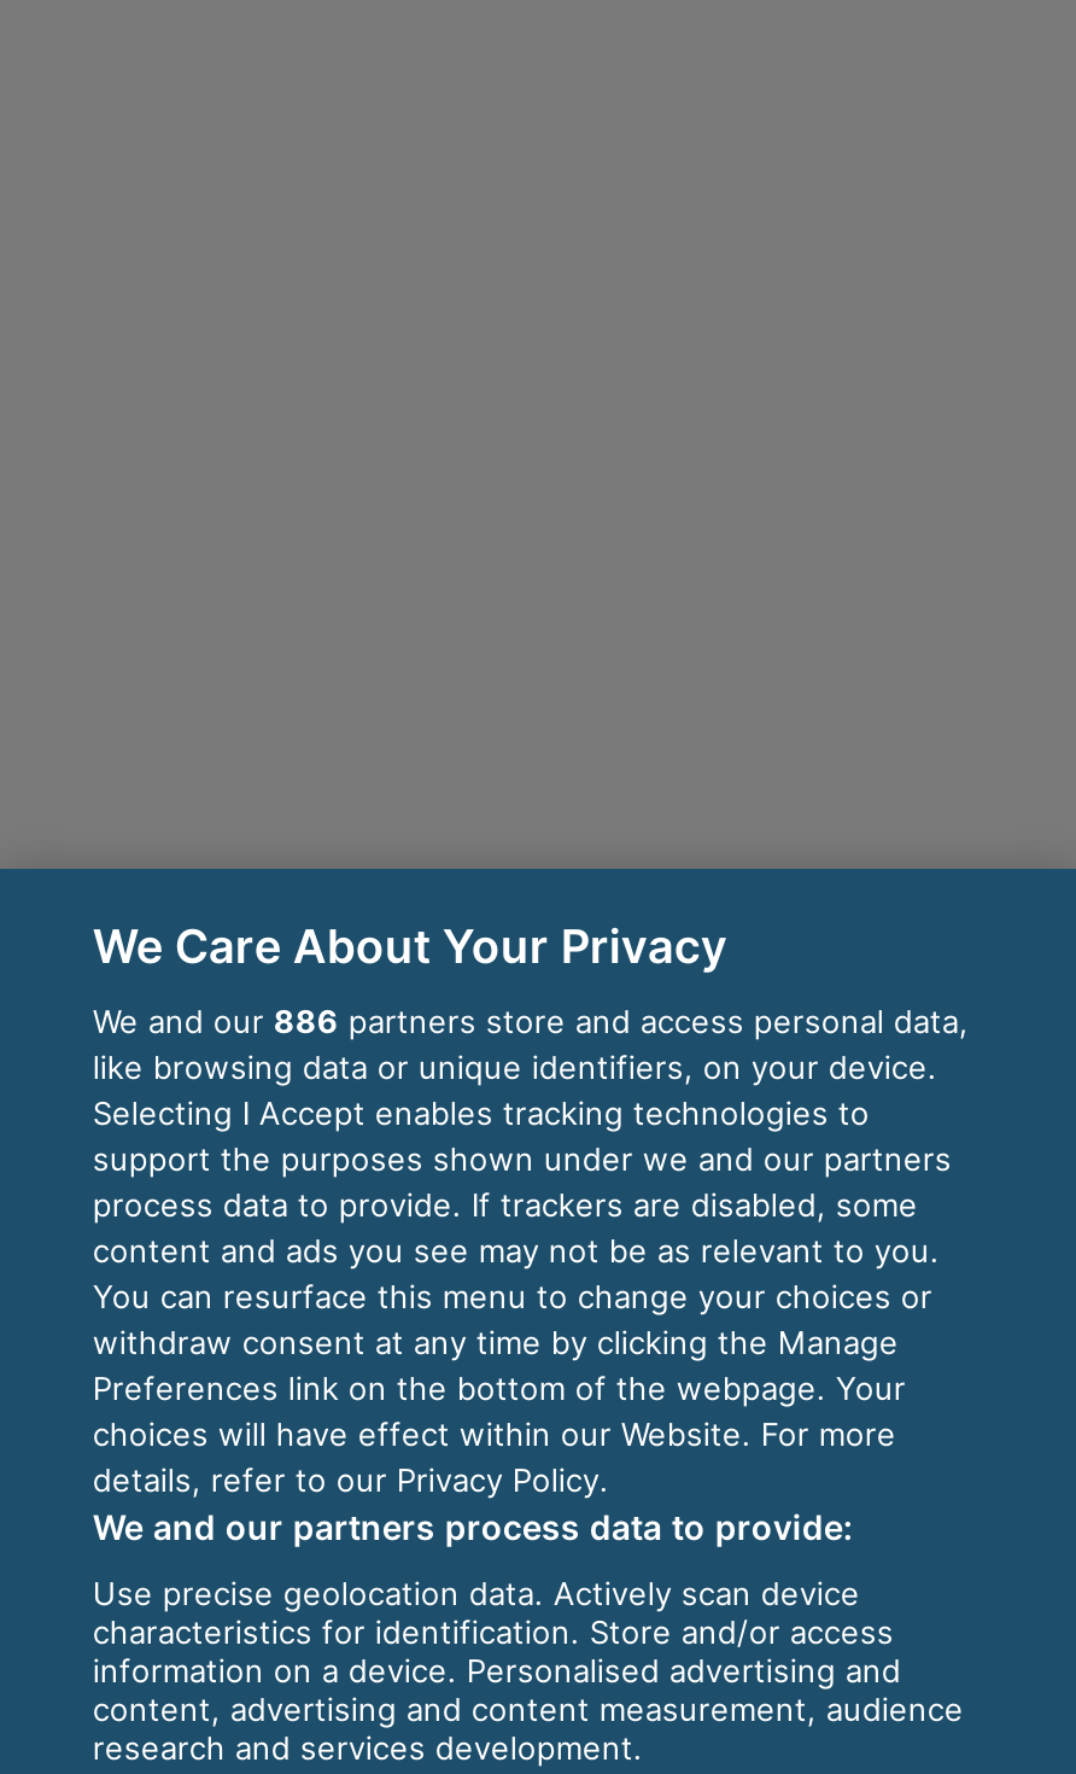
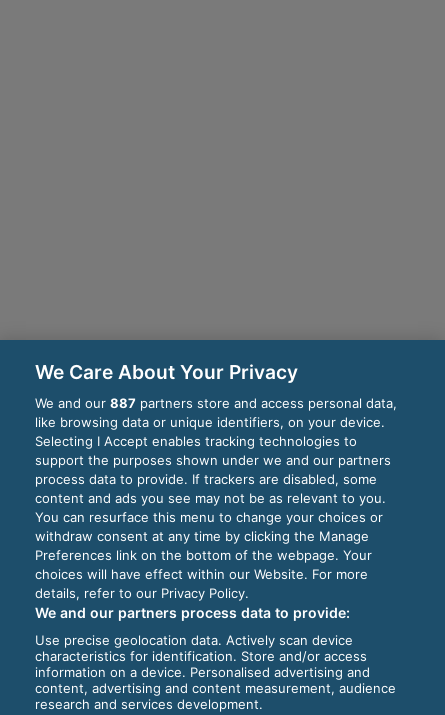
[93,1002,968,1040] We and our 886 partners store and access personal data, -> [35,395,397,411] We and our 887 partners store and access personal data,

